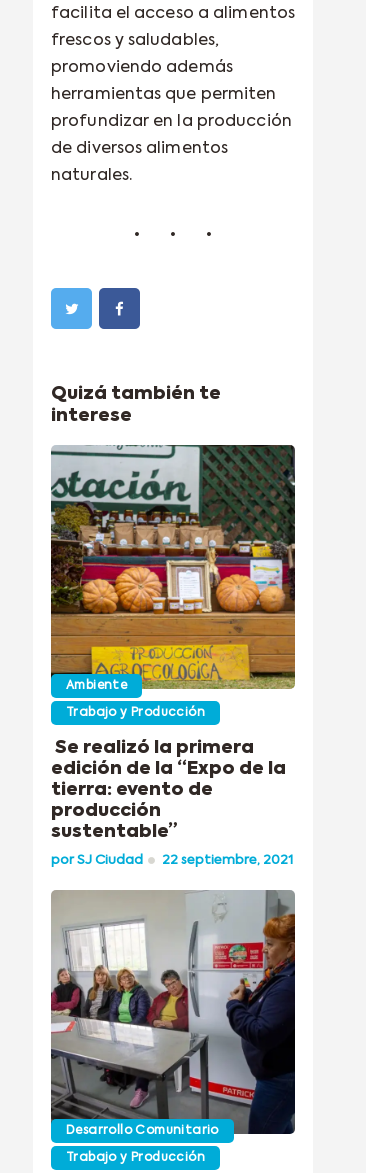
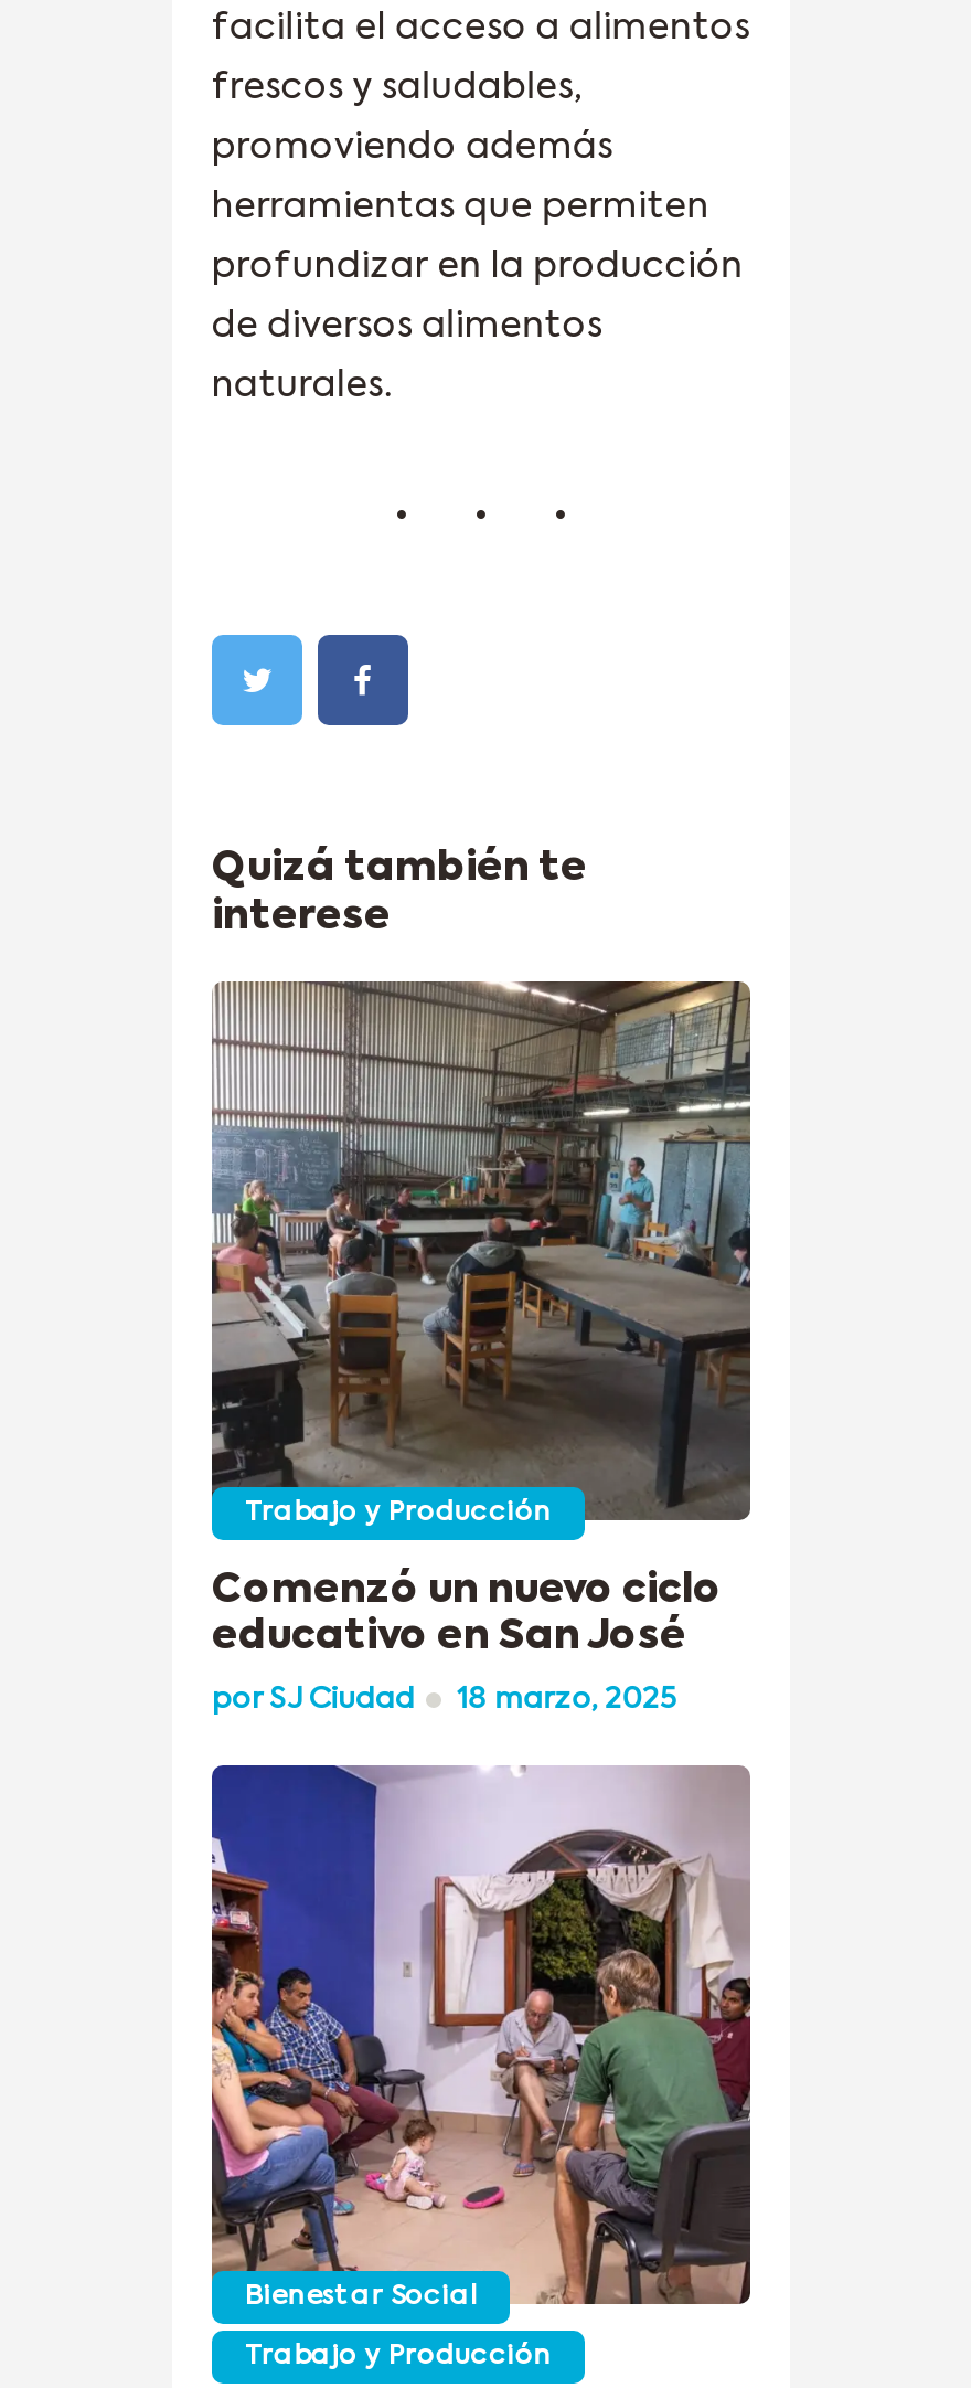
[51,444,296,841] [image] | Se realizó la primera | edición de la “Expo de la | tierra: evento de | producción | sustentable” -> [210,979,753,1657] [image] | Comenzó un nuevo ciclo | educativo en San José
[66,680,127,692] Ambiente -> none
[51,854,293,867] por SJ Ciudad 22 septiembre, 2021 -> [212,1685,678,1714] por SJ Ciudad 18 marzo, 2025
[51,890,295,1142] [image] | Desarrollo Comunitario -> [210,1763,753,2317] [image] | Bienestar Social

